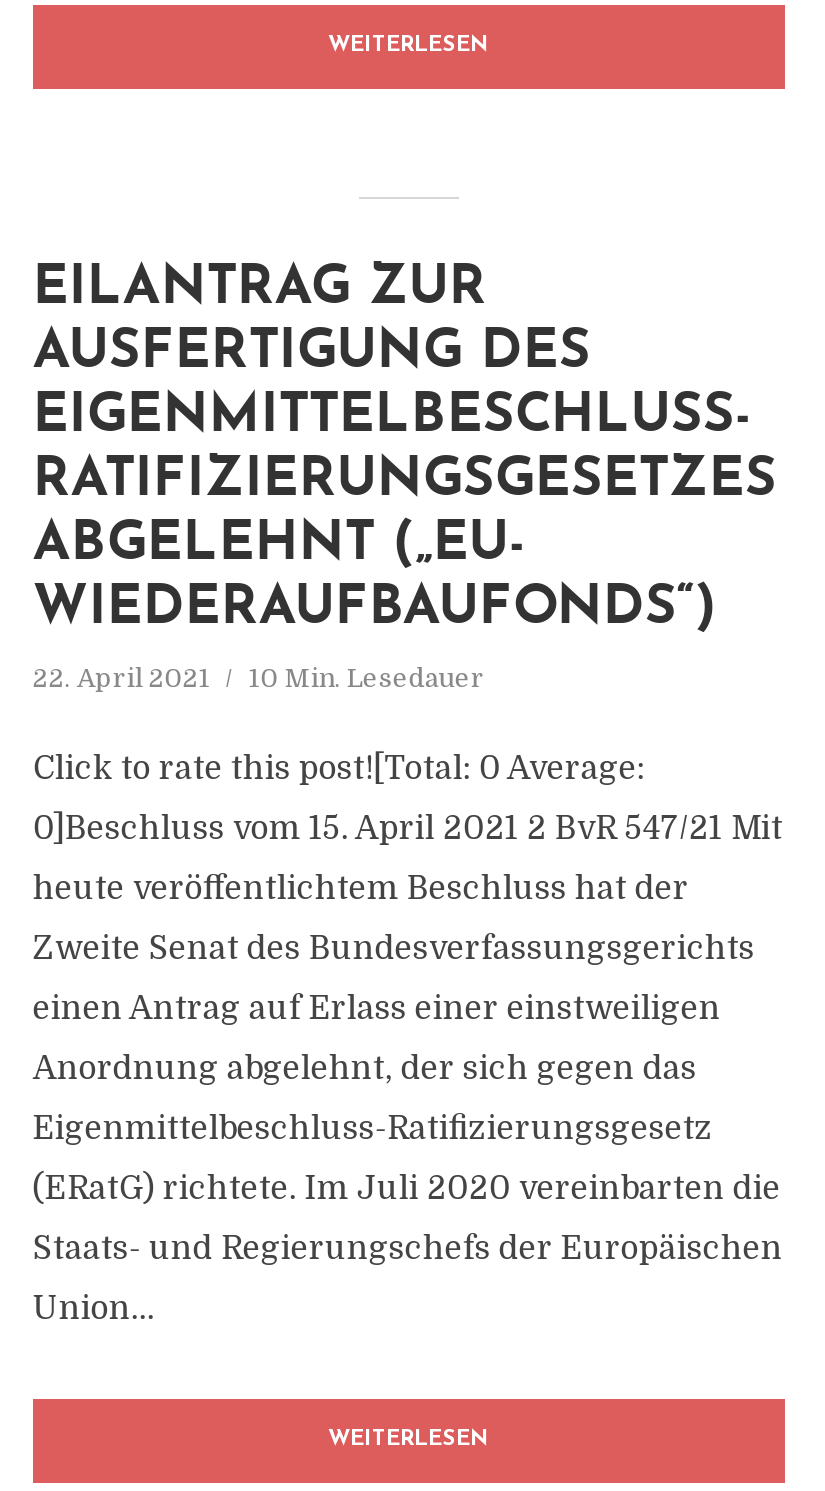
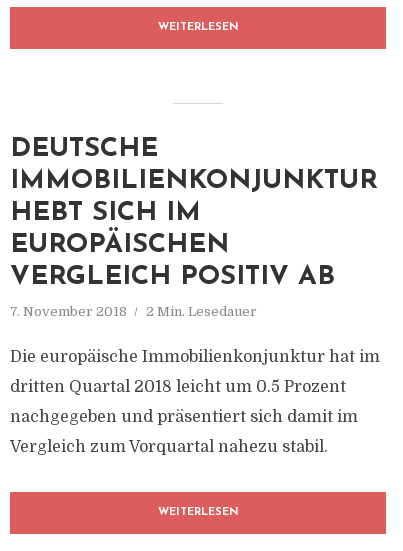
[33,263,783,1327] EILANTRAG ZUR | AUSFERTIGUNG DES | EIGENMITTELBESCHLUSS- | RATIFIZIERUNGSGESETZES | ABGELEHNT („EU- | WIEDERAUFBAUFONDS“) | 22. April 2021 | 10 Min. Lesedauer | Click to rate this post![Total: 0 Average: | 0]Beschluss vom 15. April 2021 2 BvR 547/21 Mit | heute veröffentlichtem Beschluss hat der | Zweite Senat des Bundesverfassungsgerichts | einen Antrag auf Erlass einer einstweiligen | Anordnung abgelehnt, der sich gegen das | Eigenmittelbeschluss-Ratifizierungsgesetz | (ERatG) richtete. Im Juli 2020 vereinbarten die | Staats- und Regierungschefs der Europäischen | Union... -> [10,136,380,456] DEUTSCHE | IMMOBILIENKONJUNKTUR | HEBT SICH IM | EUROPÄISCHEN | VERGLEICH POSITIV AB | 7. November 2018 | 2 Min. Lesedauer | Die europäische Immobilienkonjunktur hat im | dritten Quartal 2018 leicht um 0.5 Prozent | nachgegeben und präsentiert sich damit im | Vergleich zum Vorquartal nahezu stabil.

